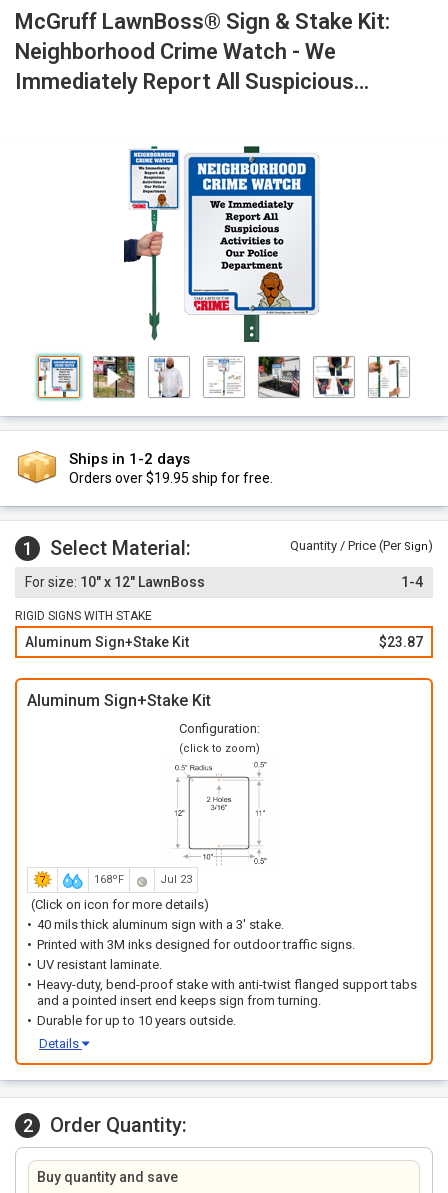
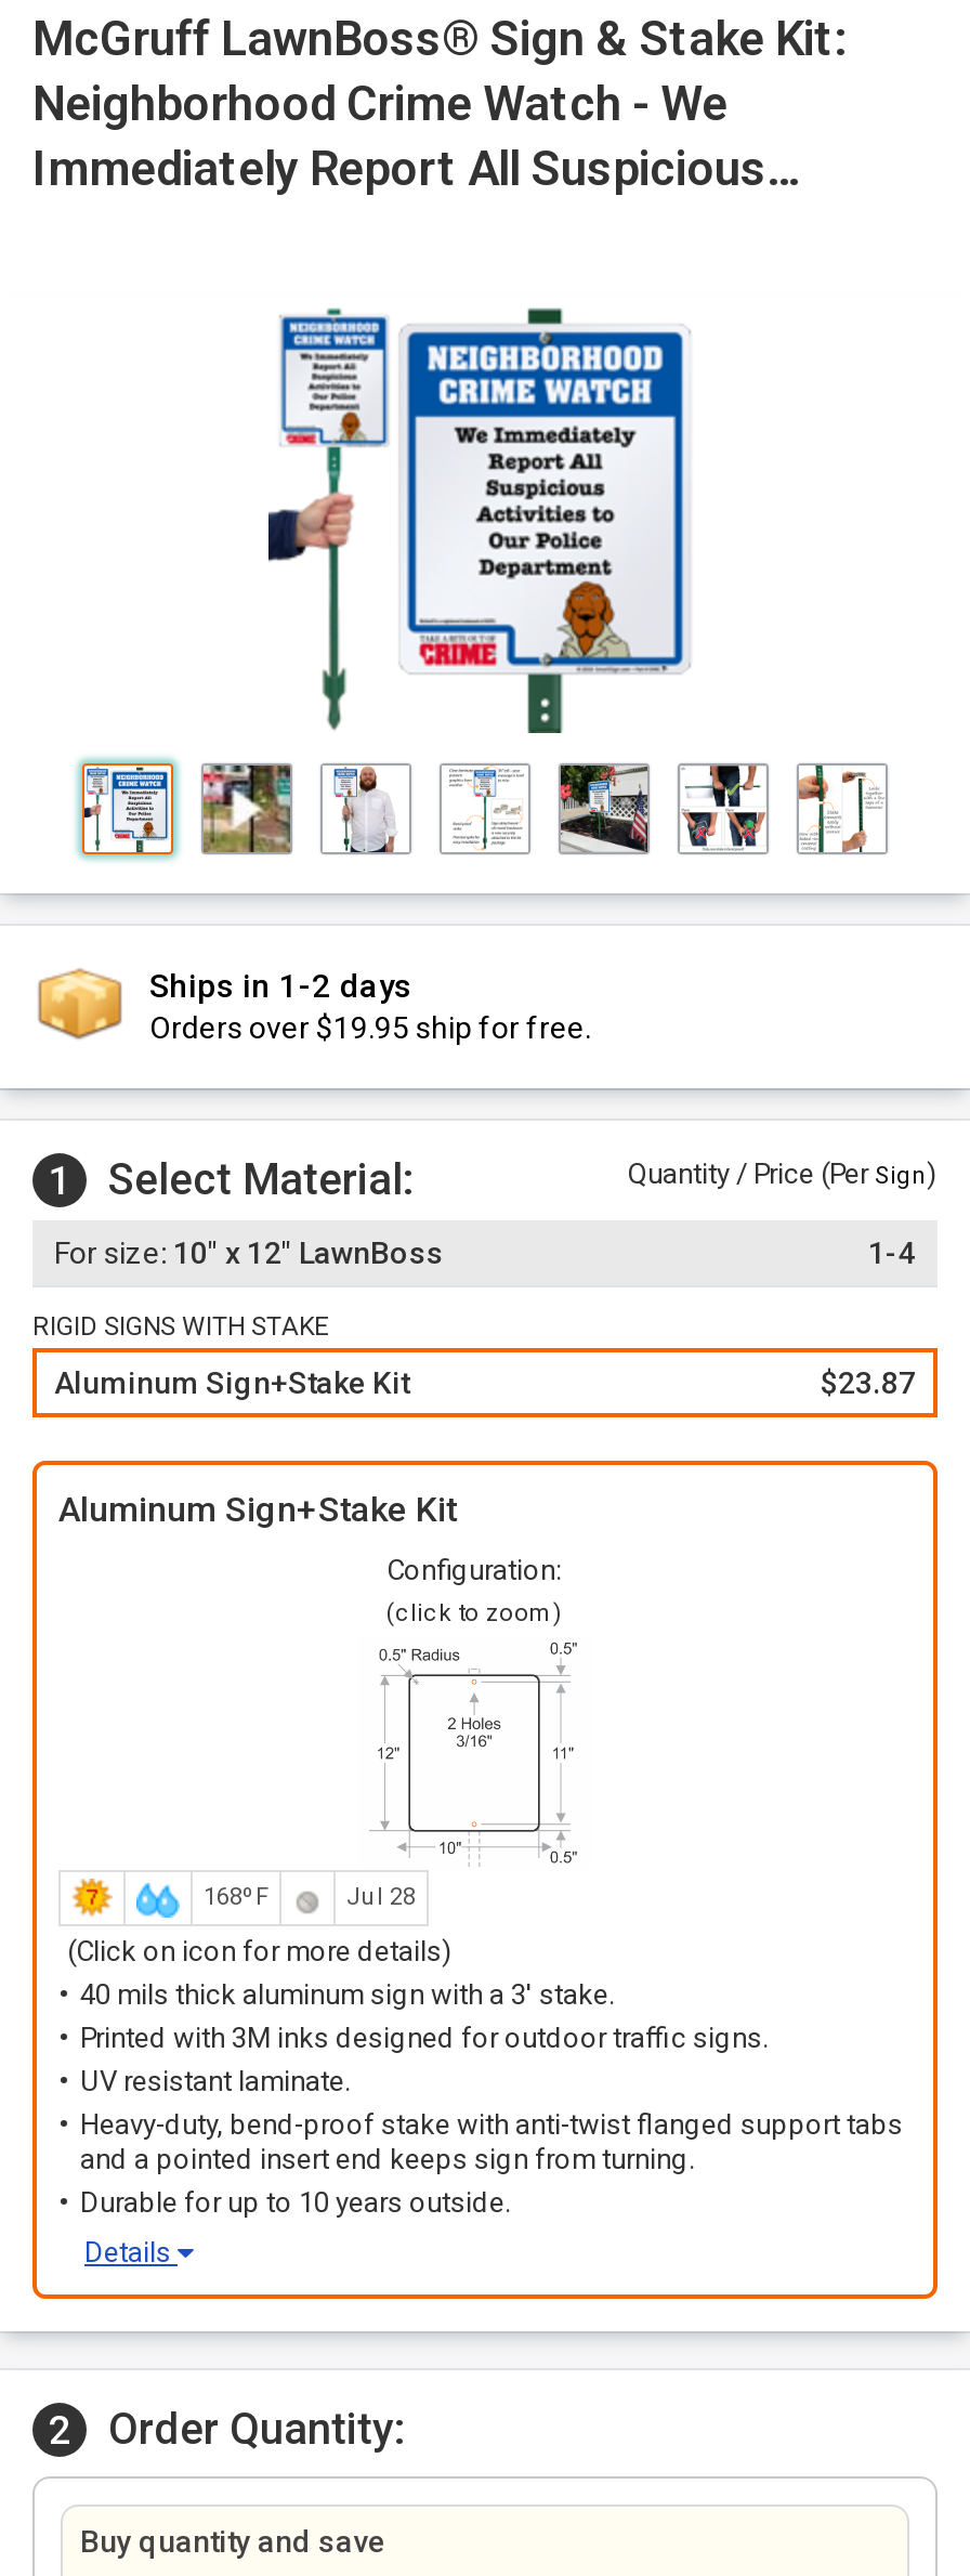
[160,873,192,886] Jul 23 -> [346,1883,416,1911] Jul 28

